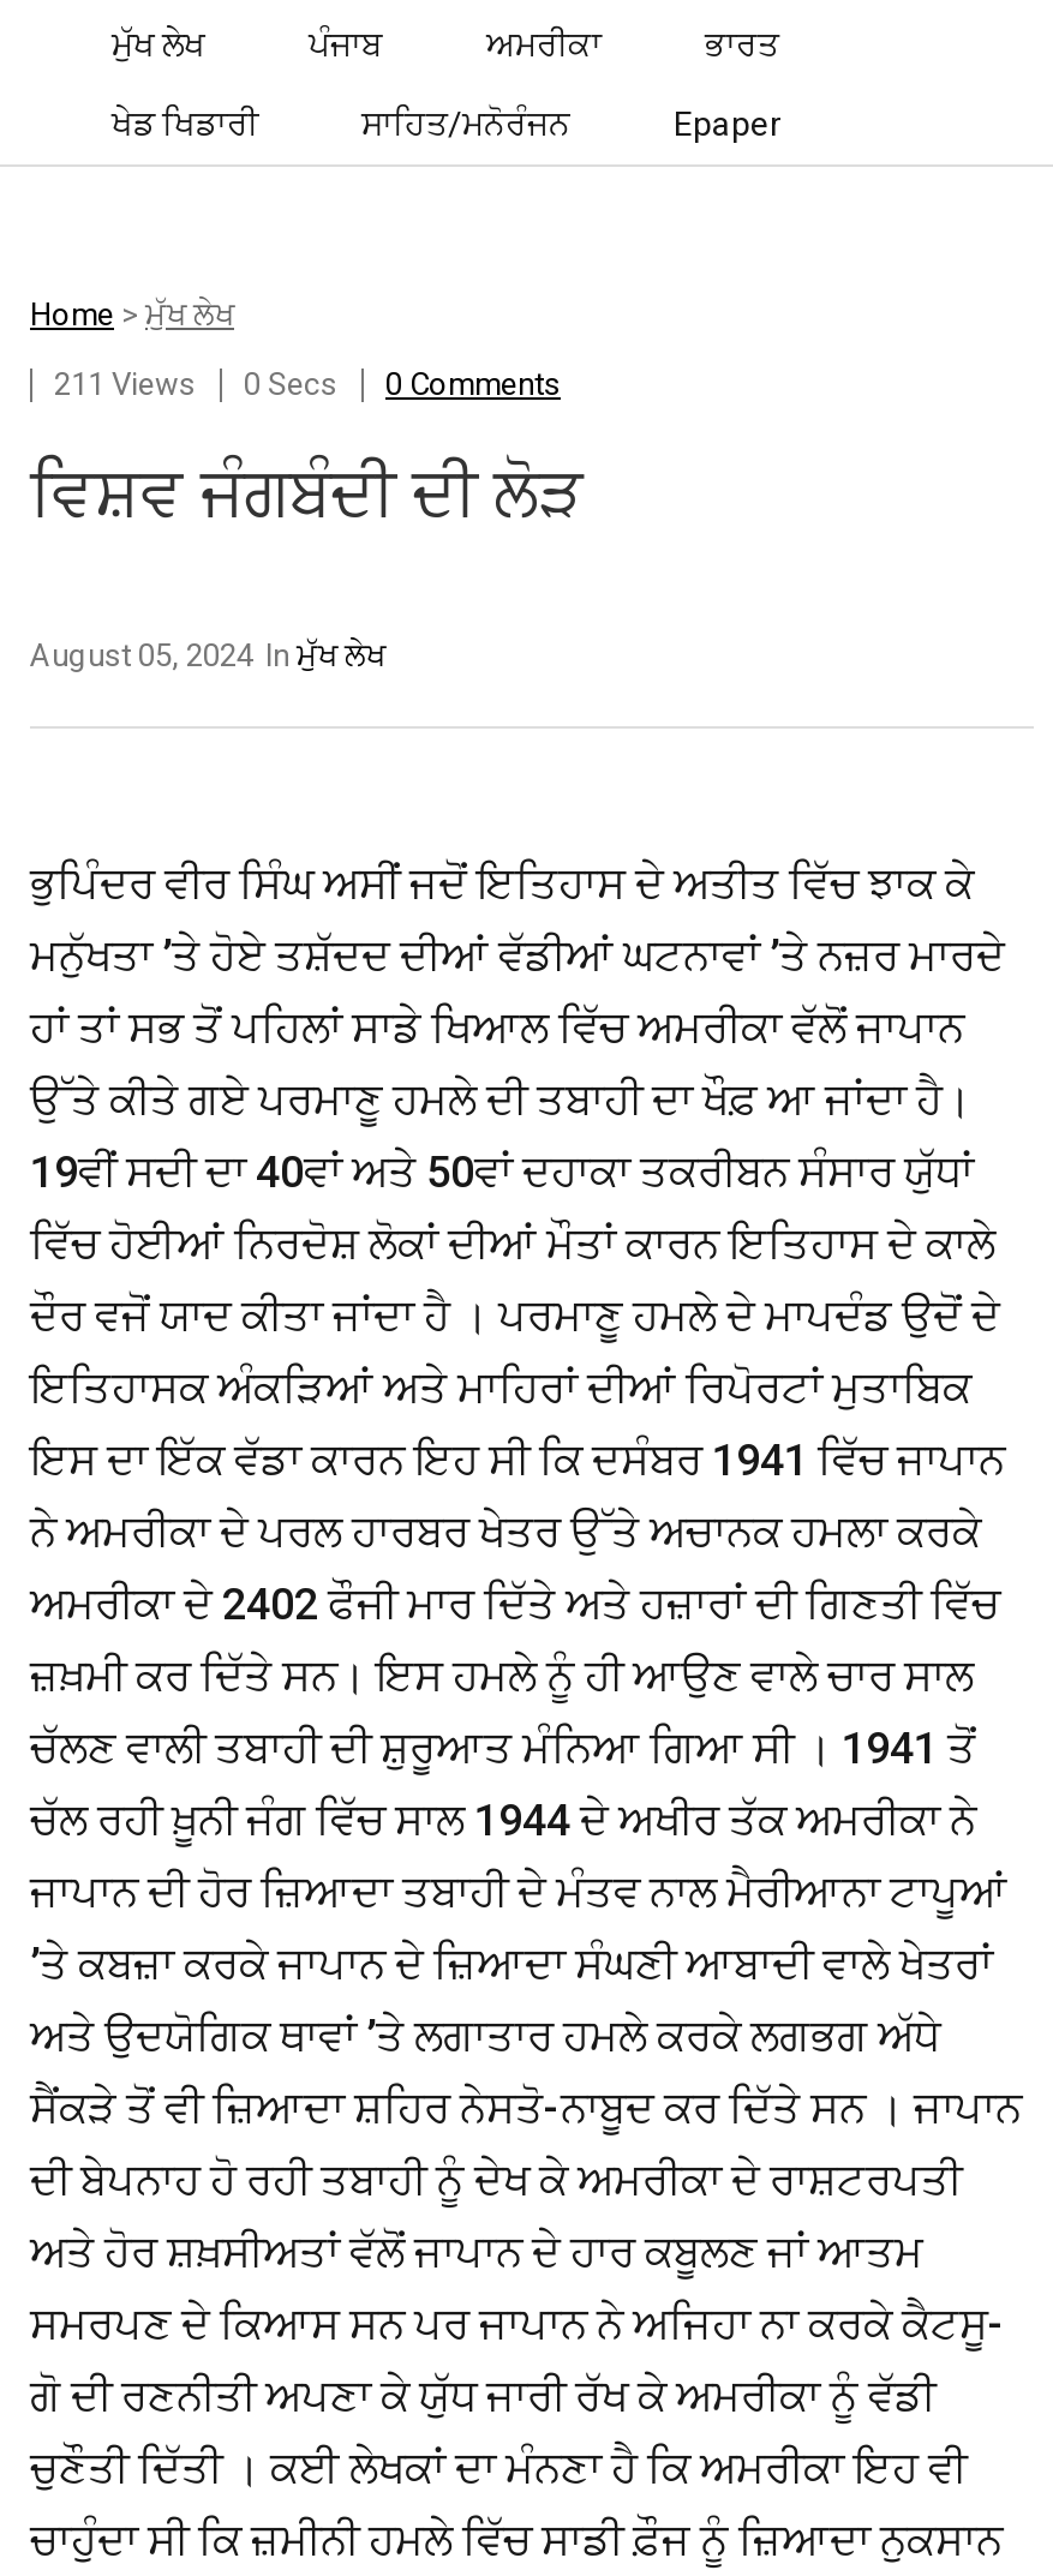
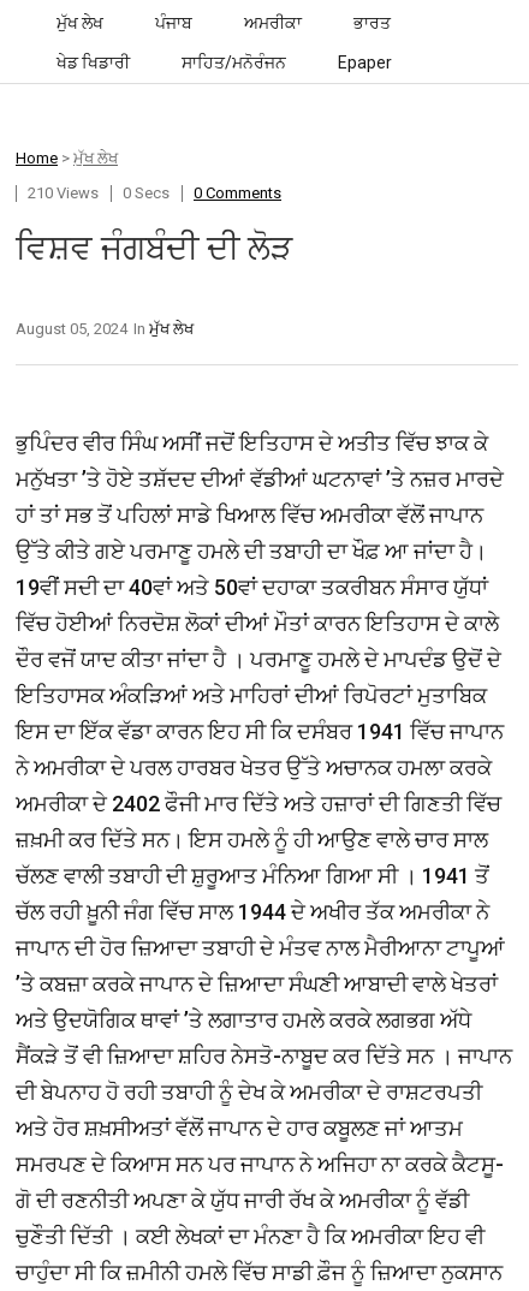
[54,366,561,402] 211 Views 0 Secs 0 Comments -> [28,184,281,202] 210 Views 0 Secs 0 Comments

